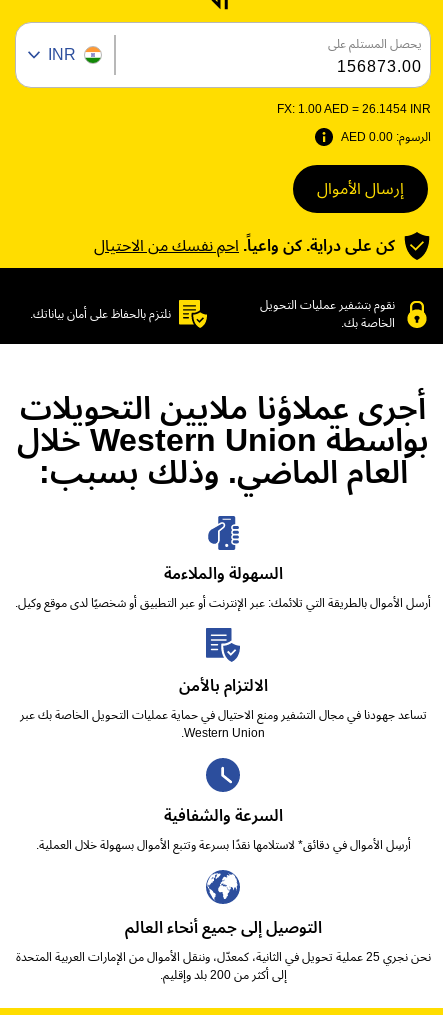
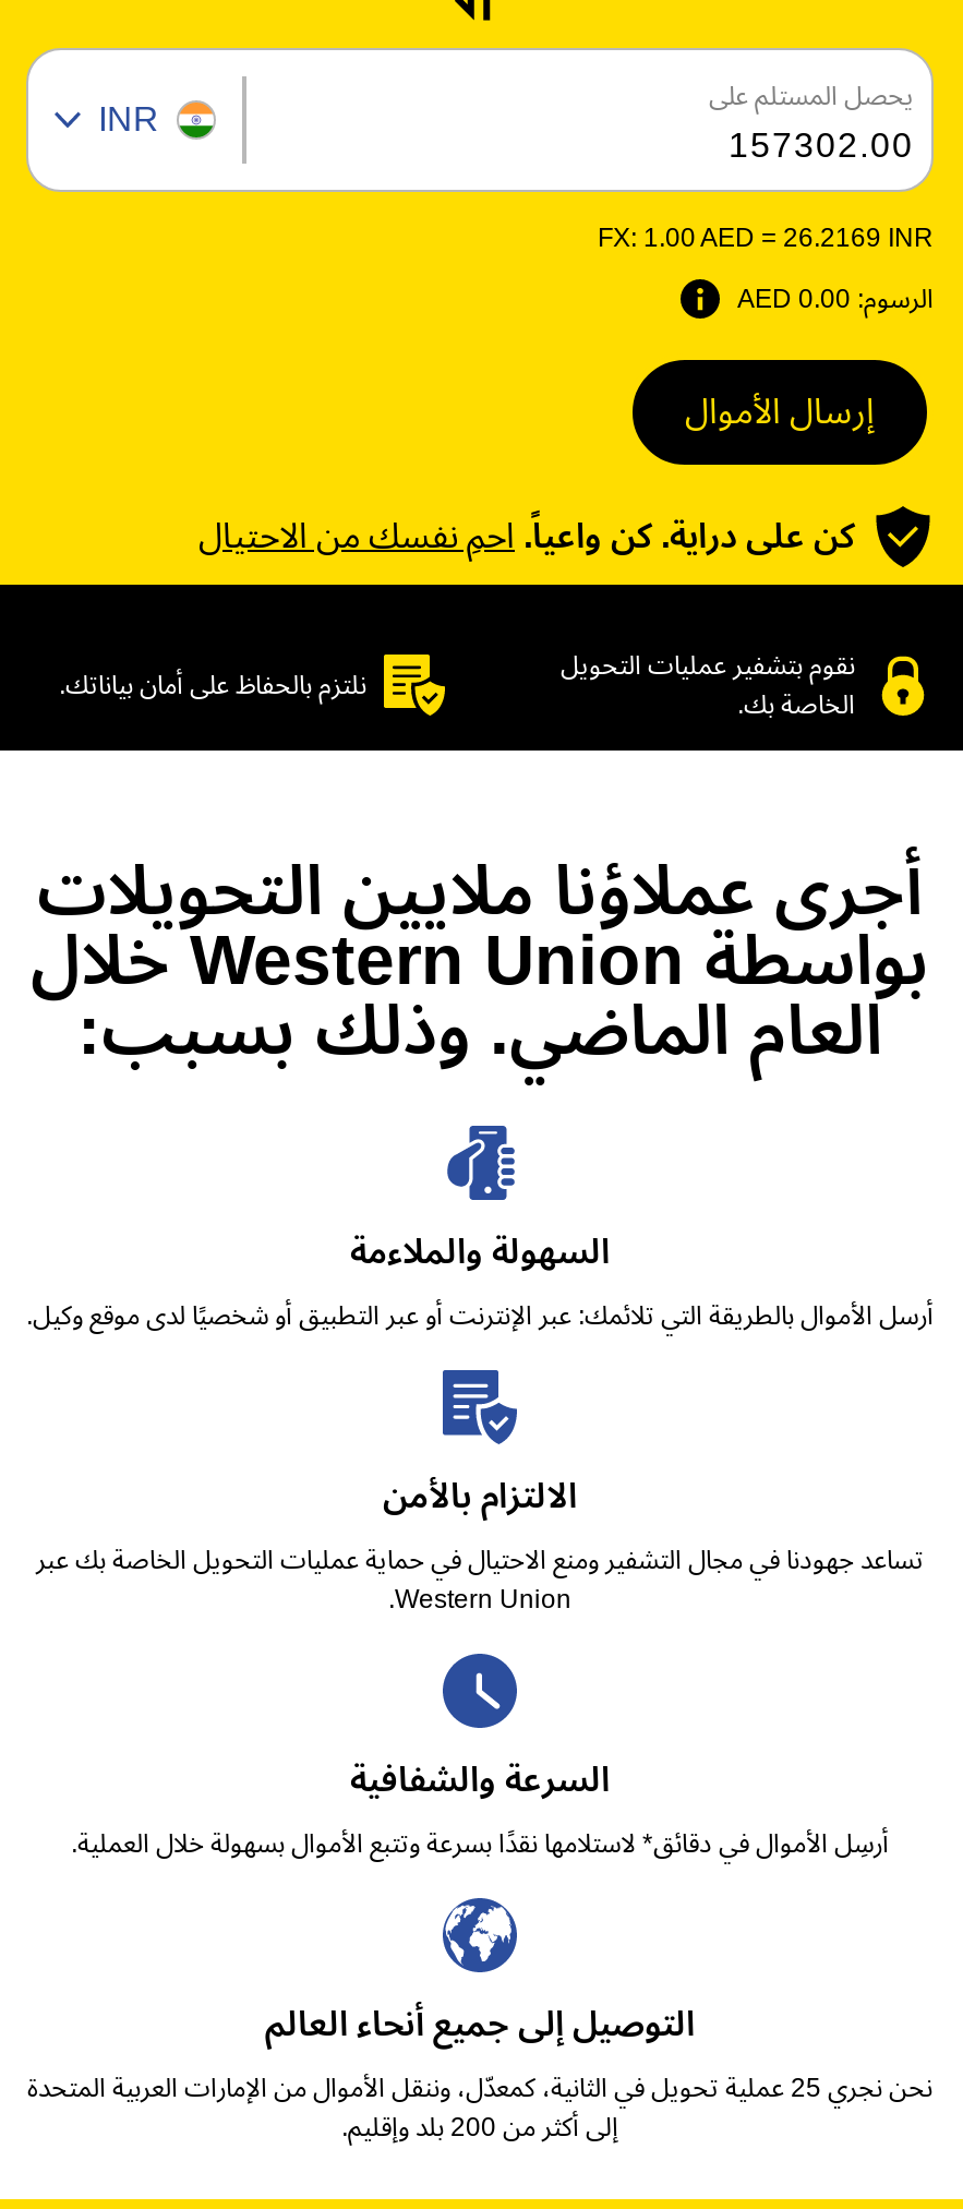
[277,102,431,116] FX: 1.00 AED = 26.1454 INR -> [598,222,934,253] FX: 1.00 AED = 26.2169 INR

